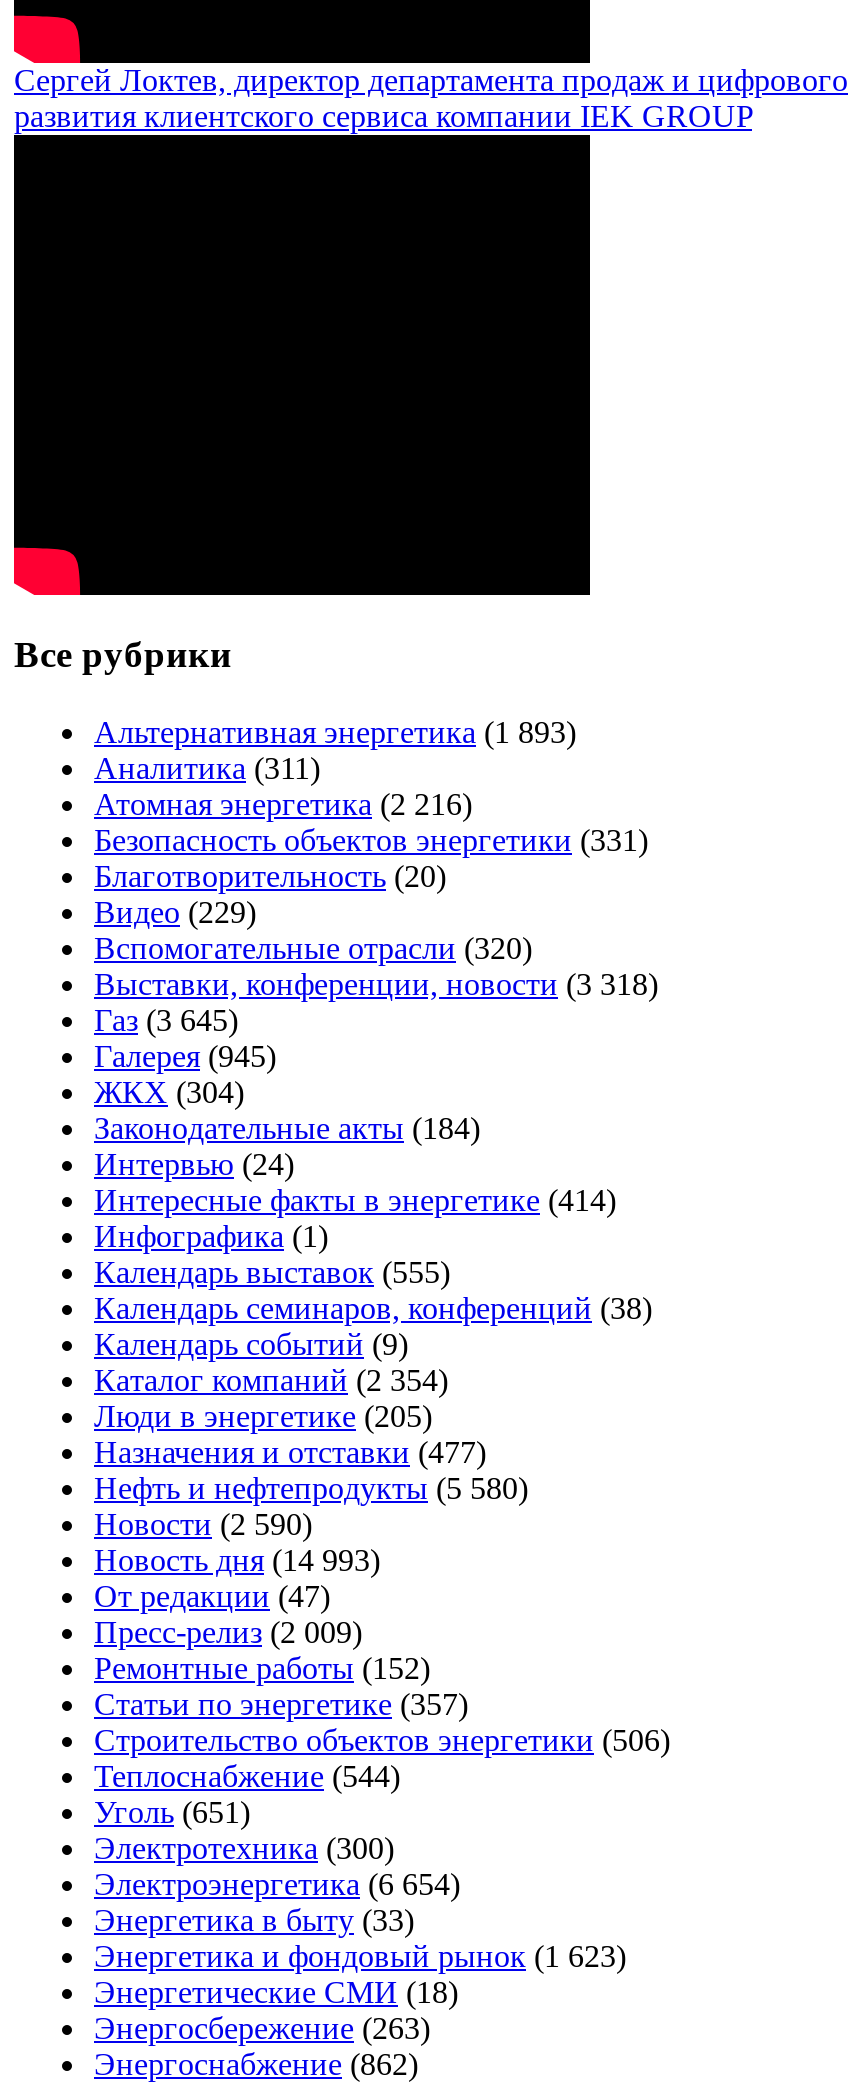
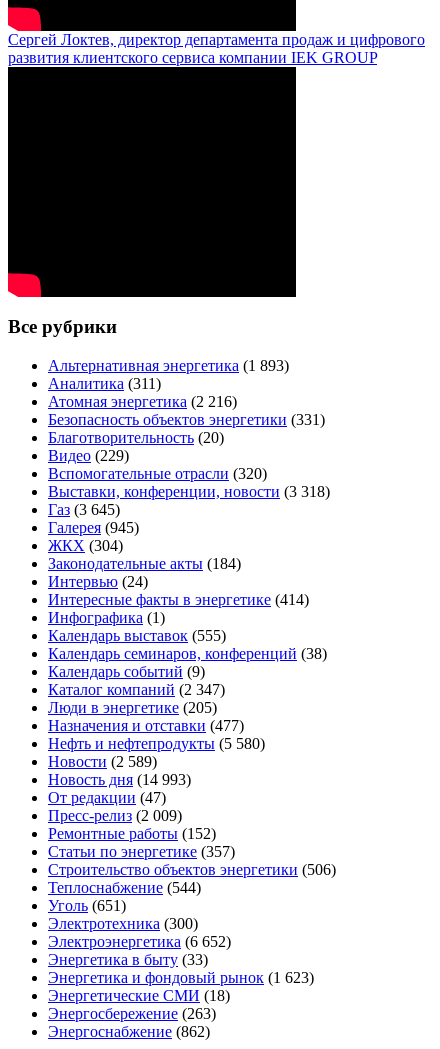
[94,1362,448,1396] Каталог компаний (2 354) -> [48,681,225,698] Каталог компаний (2 347)
[94,1506,312,1540] Новости (2 590) -> [48,753,157,770] Новости (2 589)
[94,1866,460,1900] Электроэнергетика (6 654) -> [48,933,231,950] Электроэнергетика (6 652)

